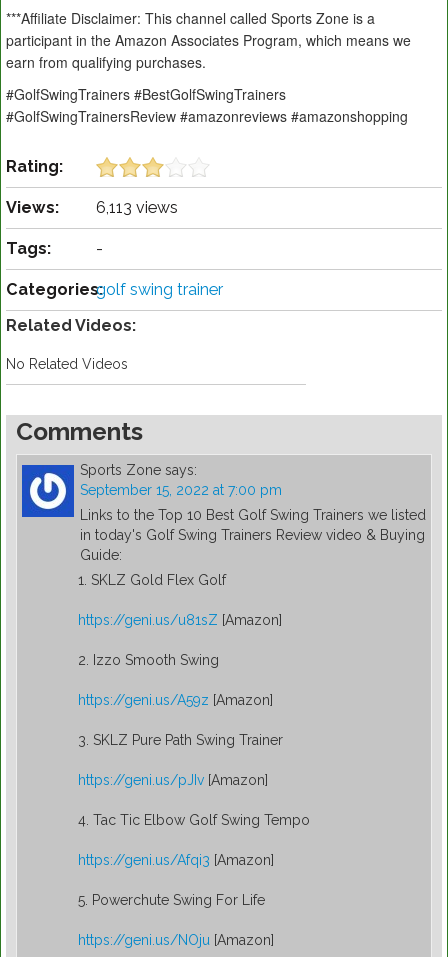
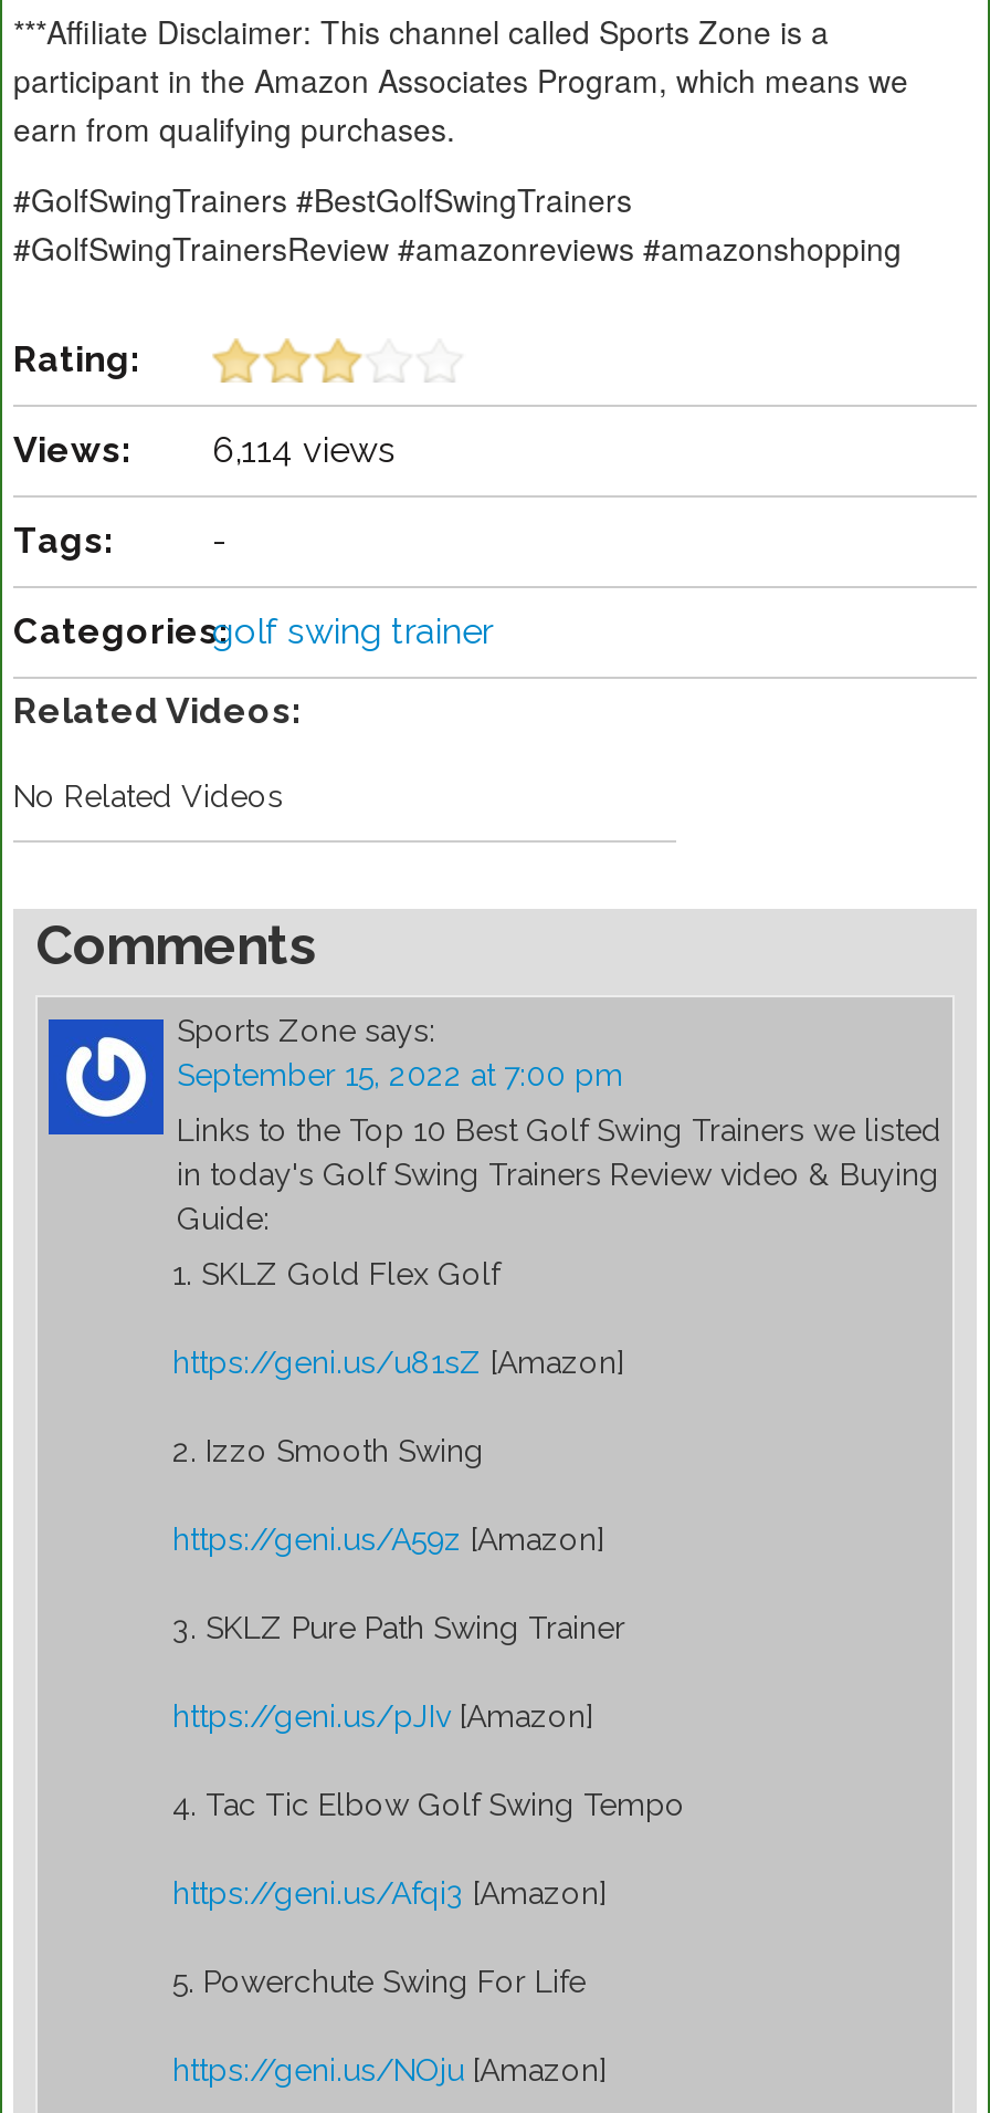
[6,198,178,217] Views: 6,113 views -> [13,430,396,472] Views: 6,114 views

